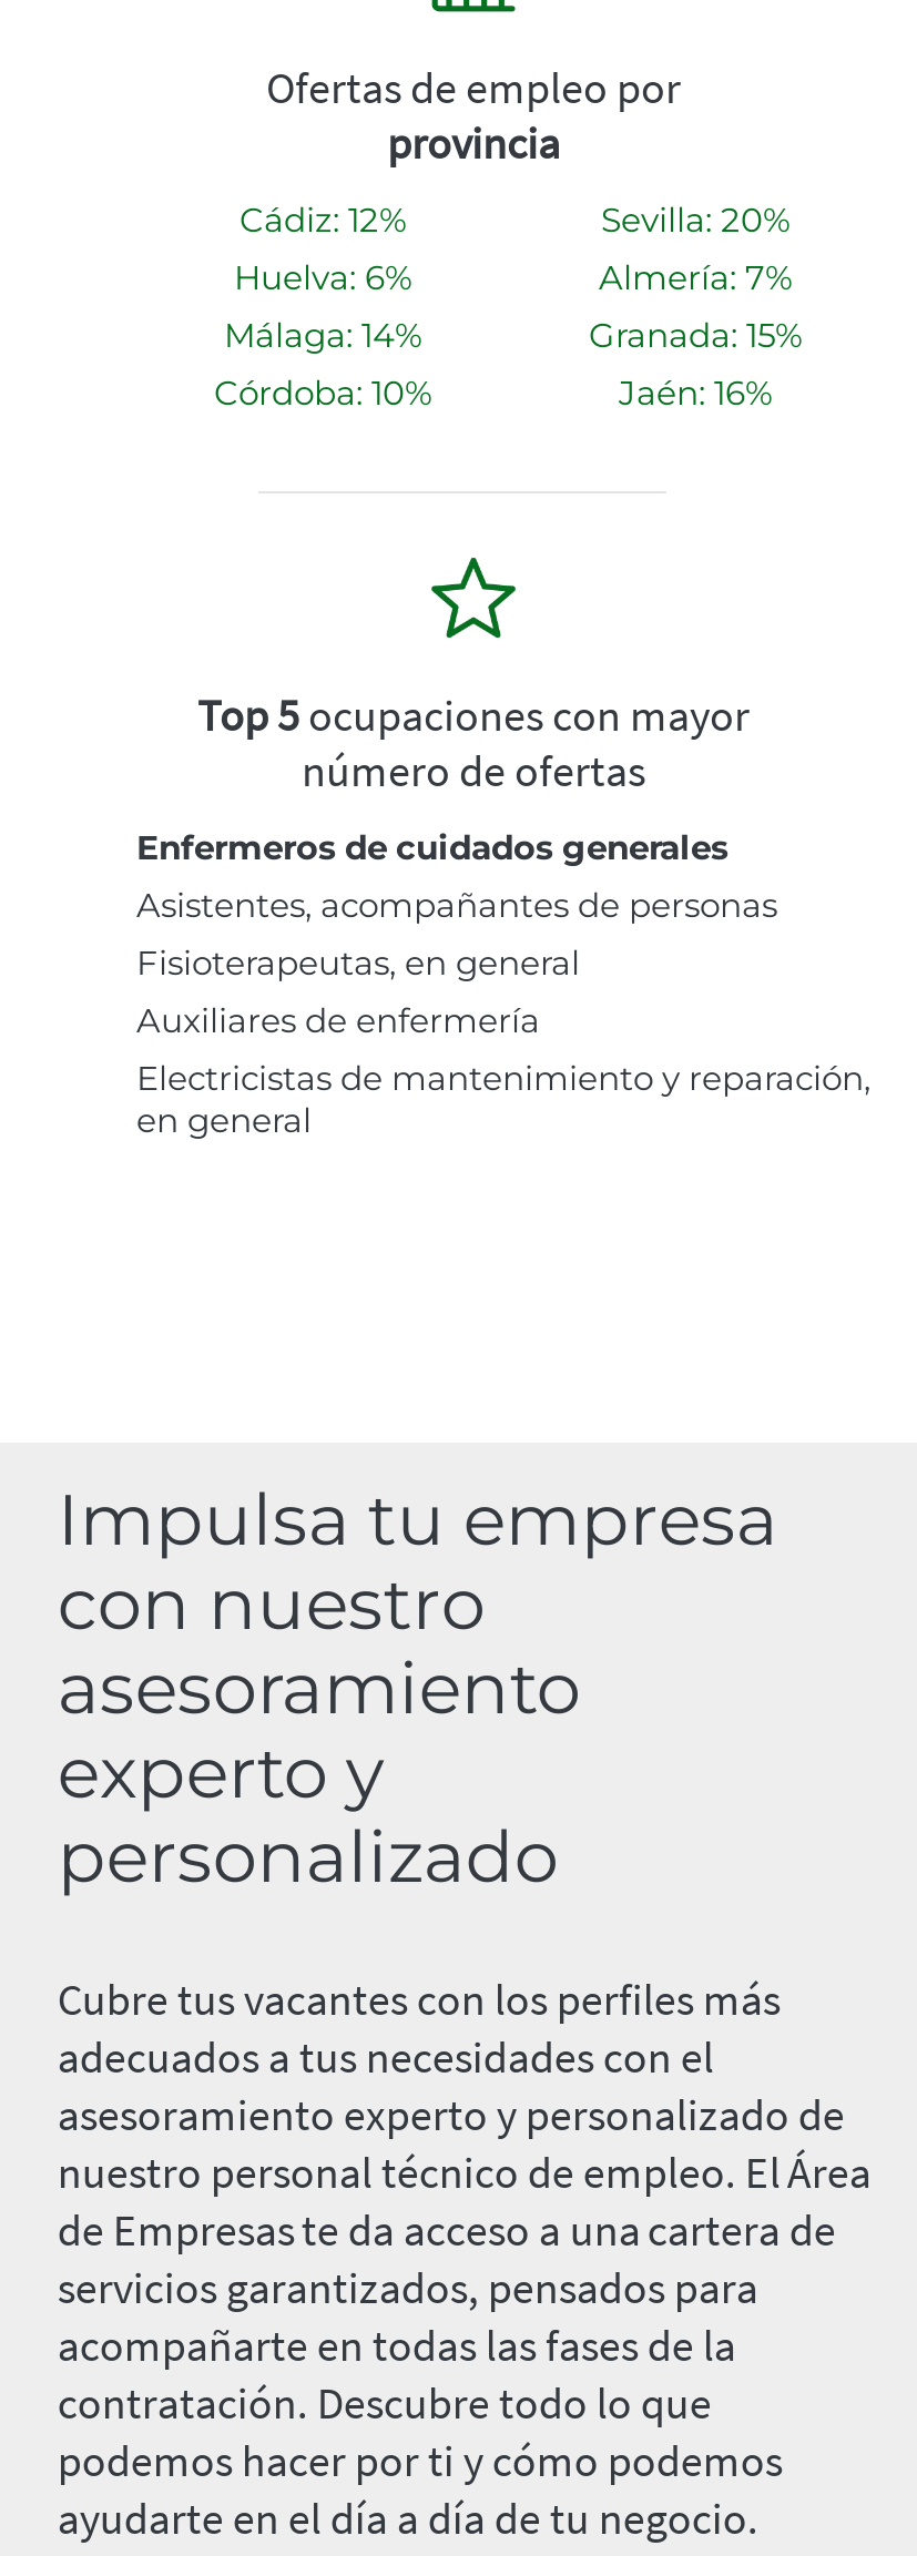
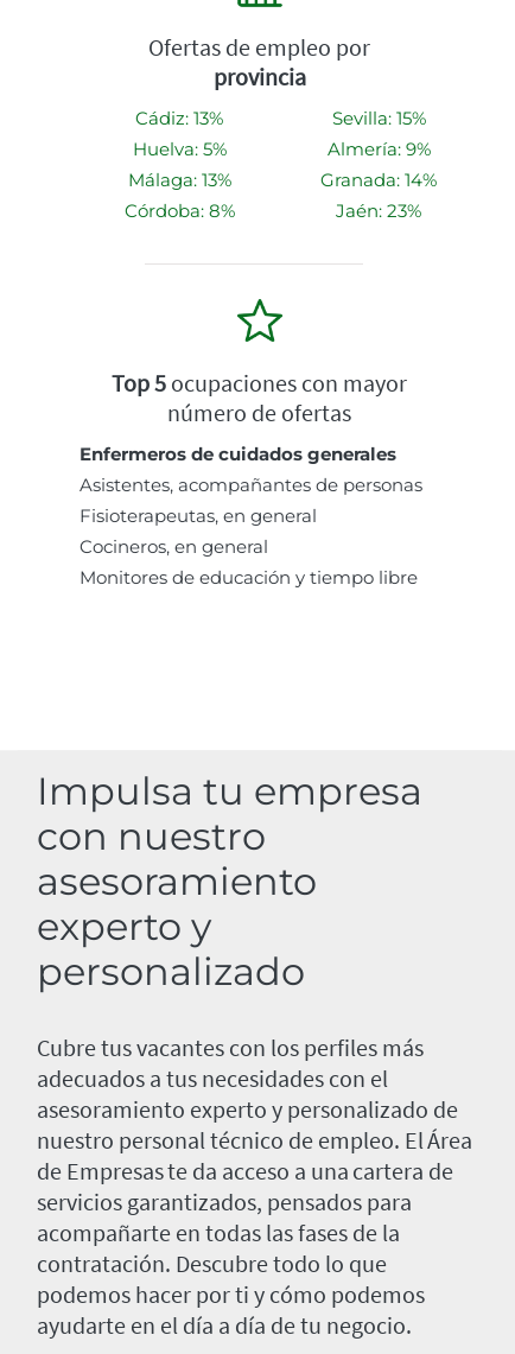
[240,199,406,241] Cádiz: 12% -> [135,107,223,130] Cádiz: 13%
[601,199,789,241] Sevilla: 20% -> [332,107,425,130] Sevilla: 15%
[234,257,411,299] Huelva: 6% -> [132,138,226,160] Huelva: 5%
[599,257,792,299] Almería: 7% -> [327,138,430,160] Almería: 9%
[224,314,421,356] Málaga: 14% -> [128,169,231,191] Málaga: 13%
[589,314,802,356] Granada: 15% -> [320,169,437,191] Granada: 14%
[214,372,431,414] Córdoba: 10% -> [124,200,234,222] Córdoba: 8%
[619,372,772,414] Jaén: 16% -> [336,200,421,222] Jaén: 23%
[136,1000,870,1141] Auxiliares de enfermería | Electricistas de mantenimiento y reparación, | en general -> [80,535,418,589] Cocineros, en general | Monitores de educación y tiempo libre

